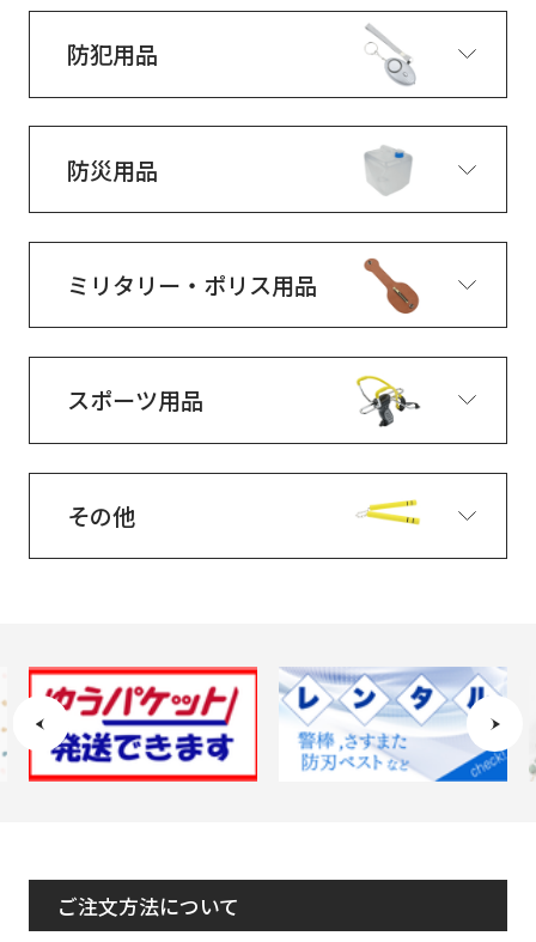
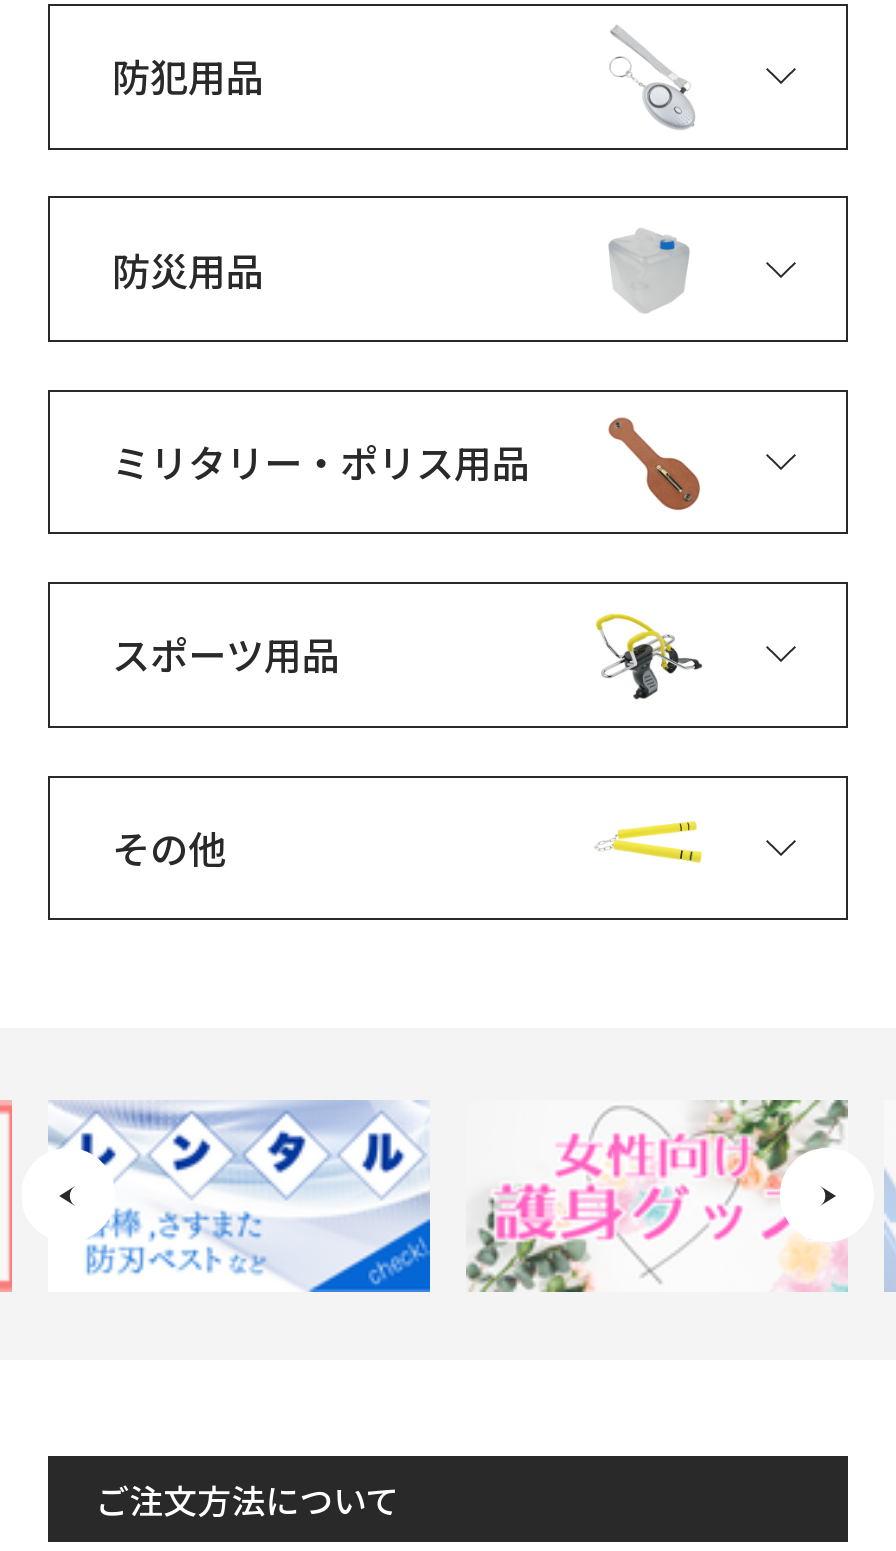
[28,666,258,783] [image] -> [48,1100,432,1294] [image]
[279,667,508,783] [image] -> [464,1098,850,1294] [image]

